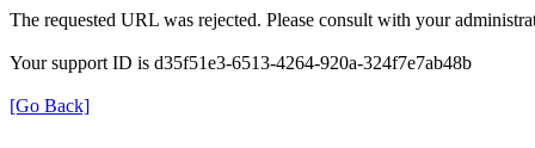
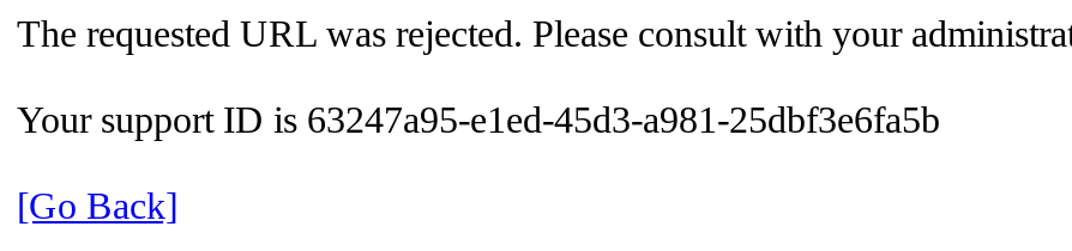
[10,53,472,73] Your support ID is d35f51e3-6513-4264-920a-324f7e7ab48b -> [17,99,940,140] Your support ID is 63247a95-e1ed-45d3-a981-25dbf3e6fa5b

